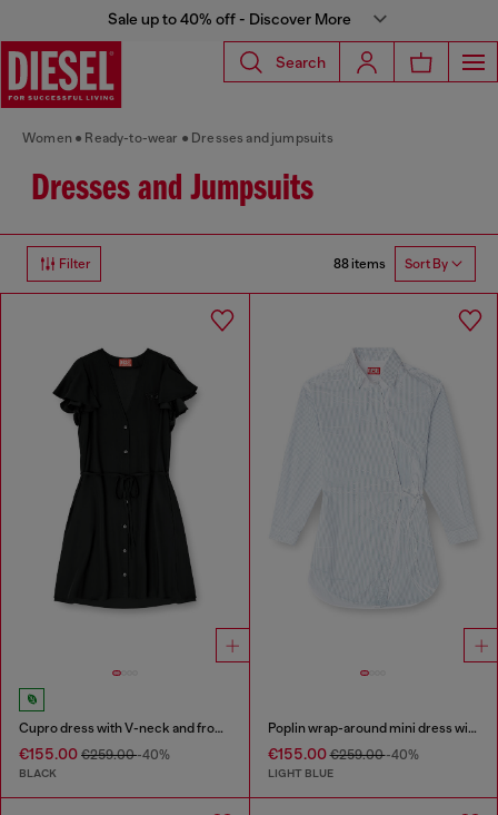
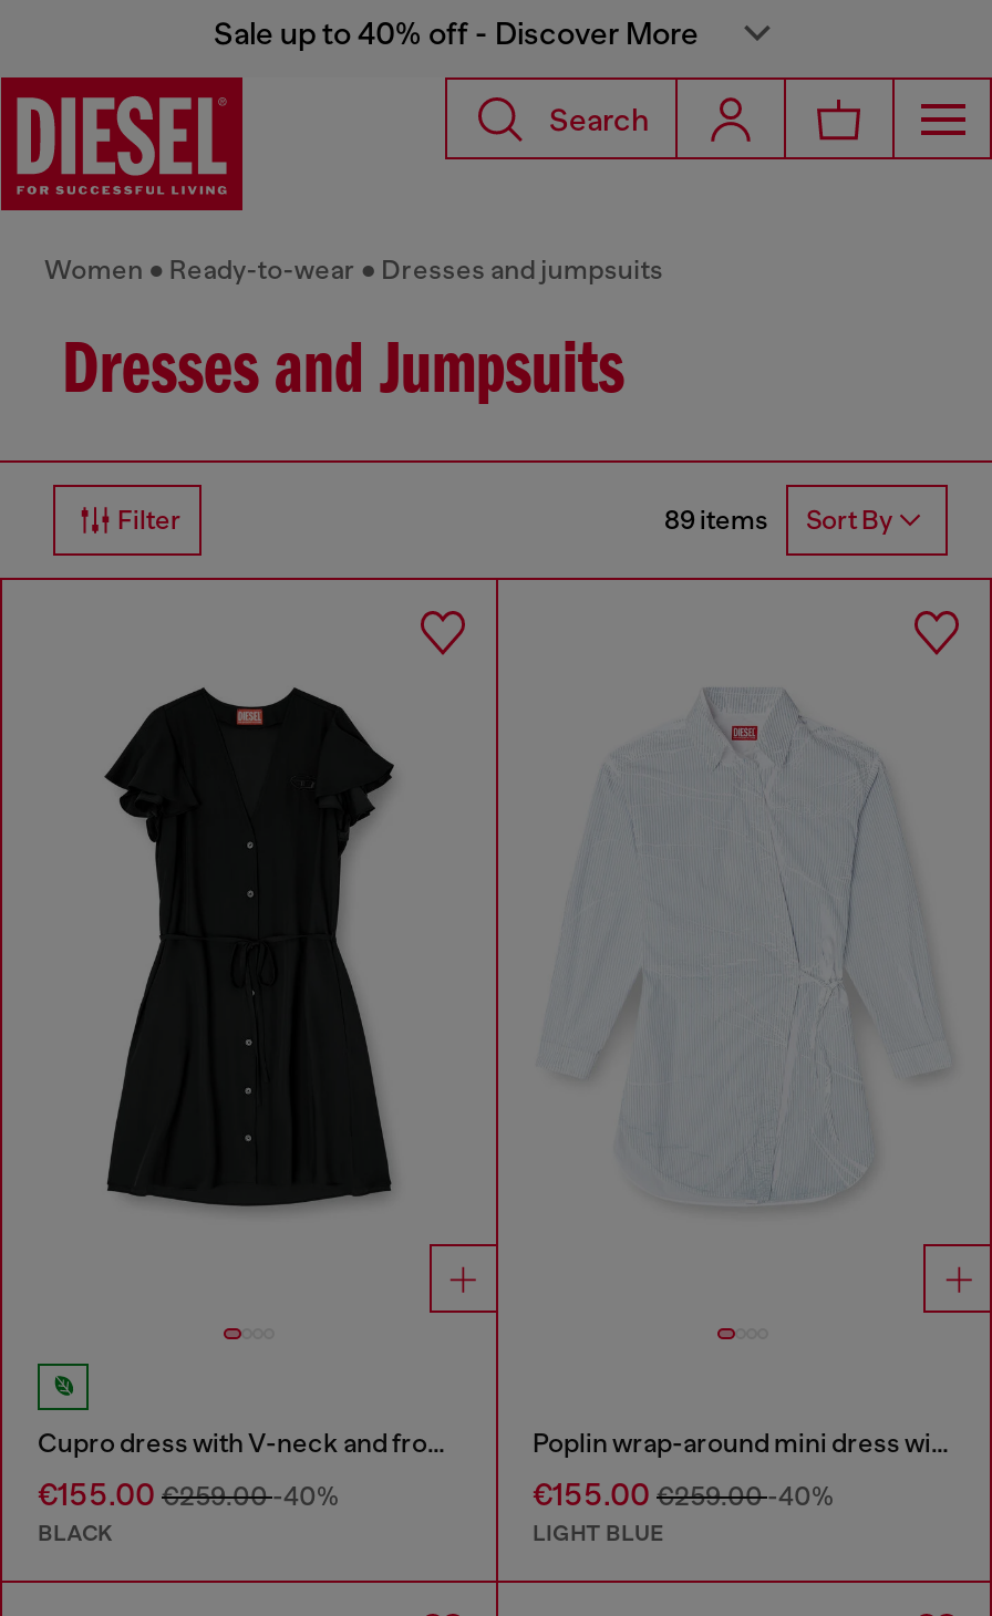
[333,256,448,272] 88 items Sort By -> [664,504,892,536] 89 items Sort By

